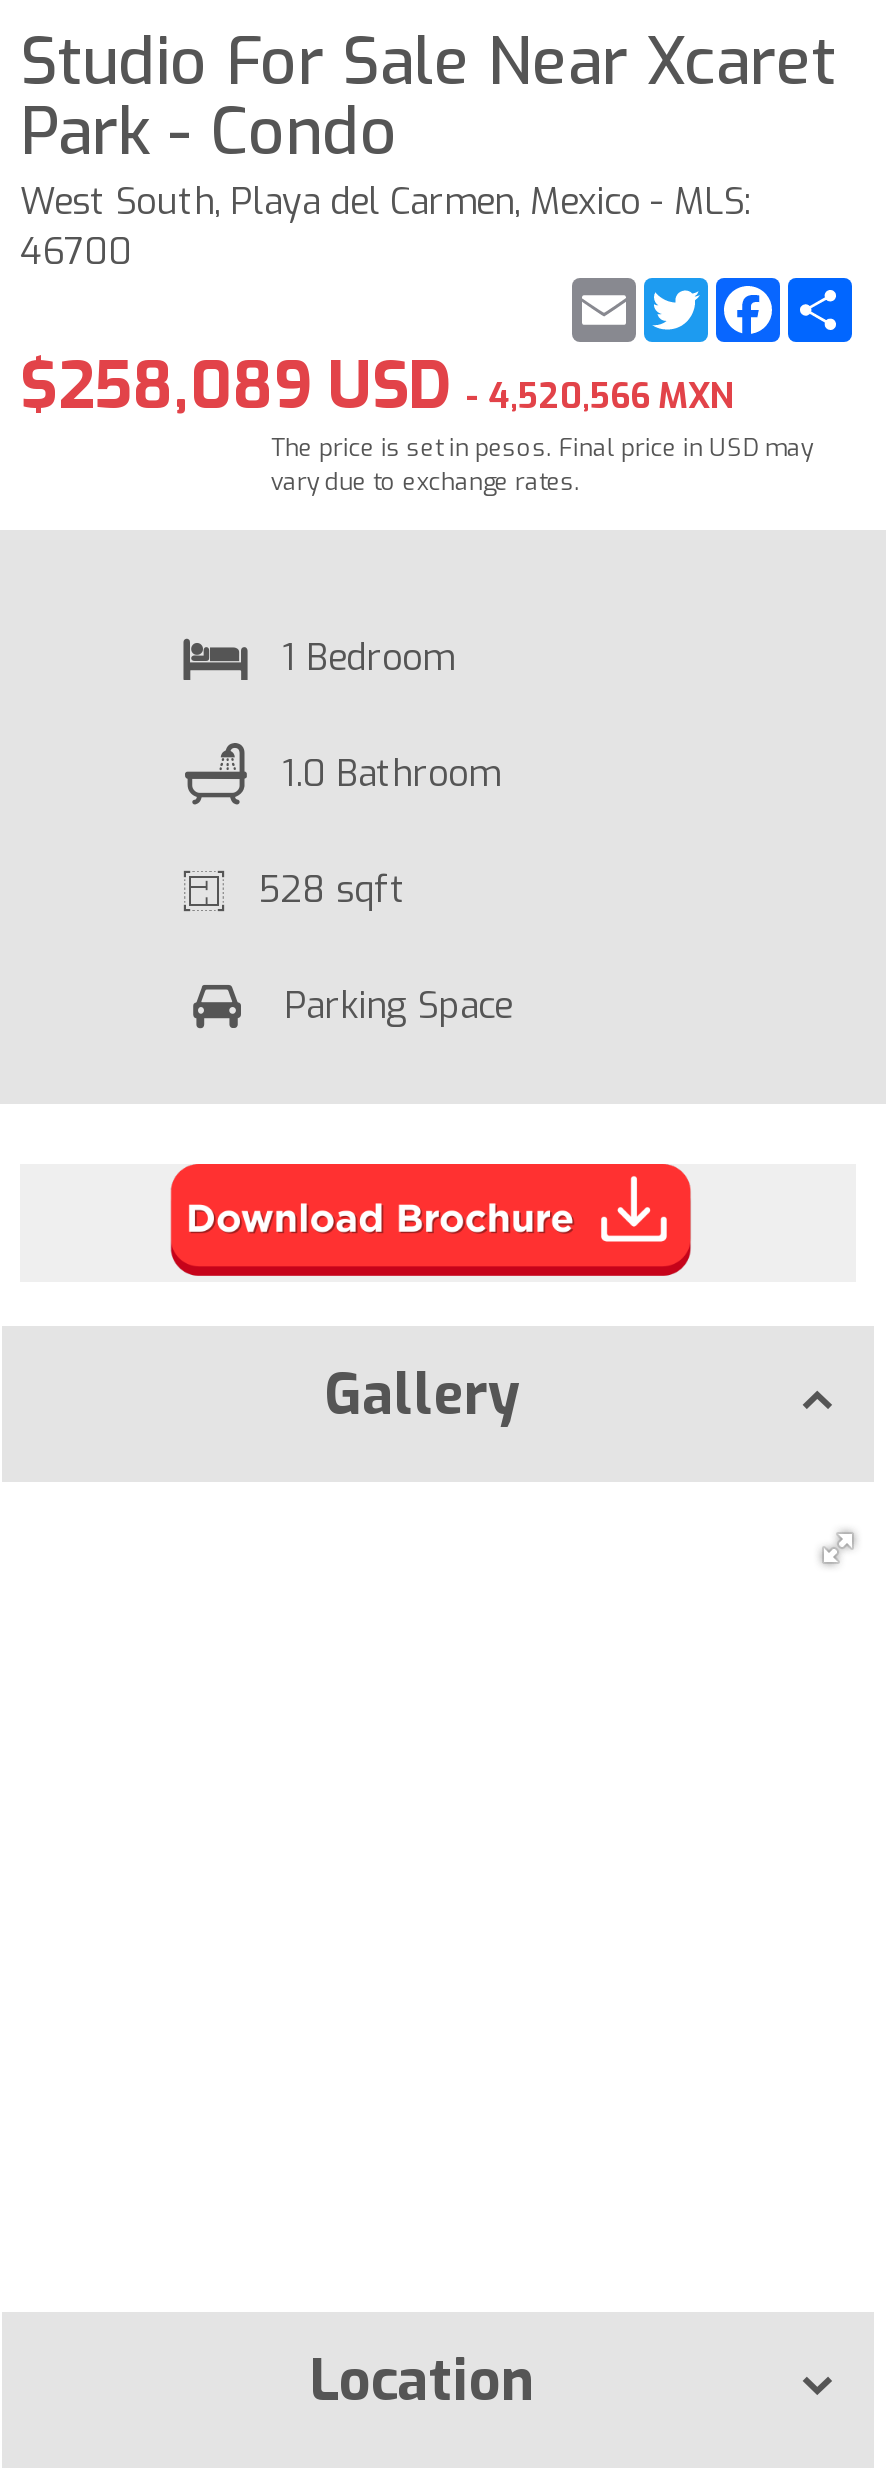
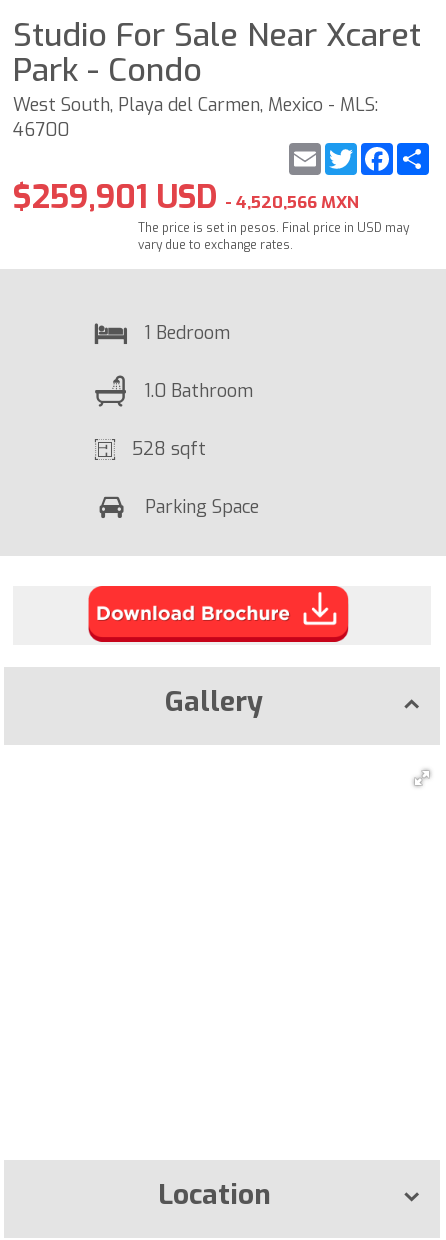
[20,344,734,428] $258,089 USD - 4,520,566 MXN -> [13,176,359,218] $259,901 USD - 4,520,566 MXN

